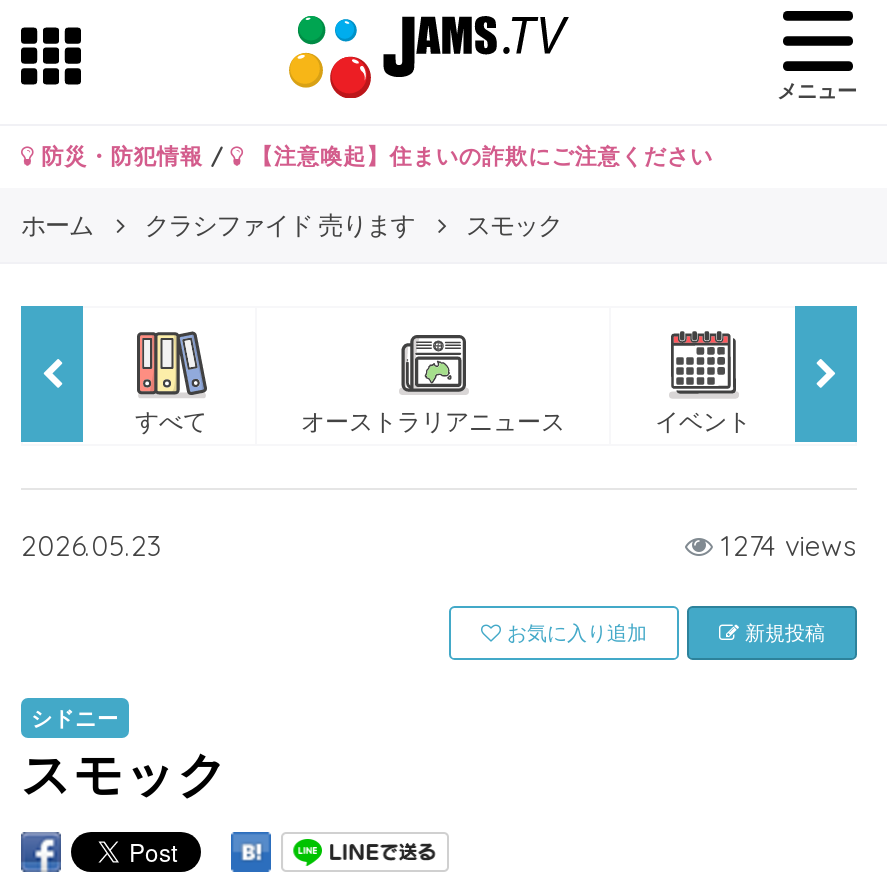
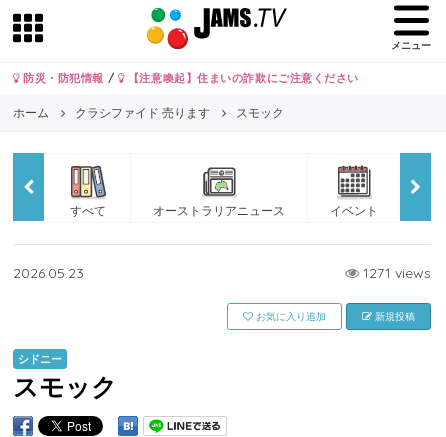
[713,528,857,564] 1274 views -> [359,264,431,282] 1271 views

